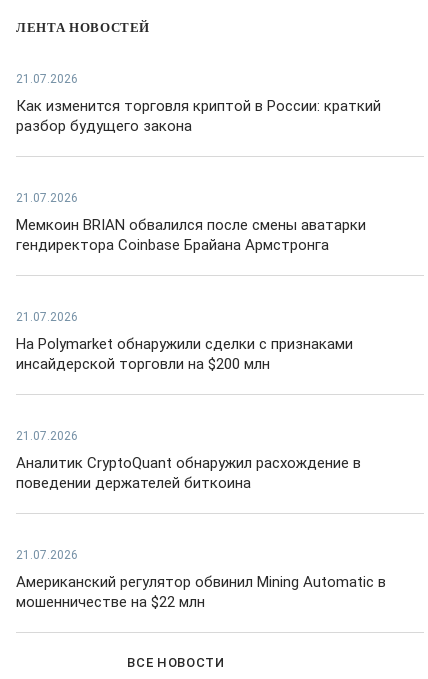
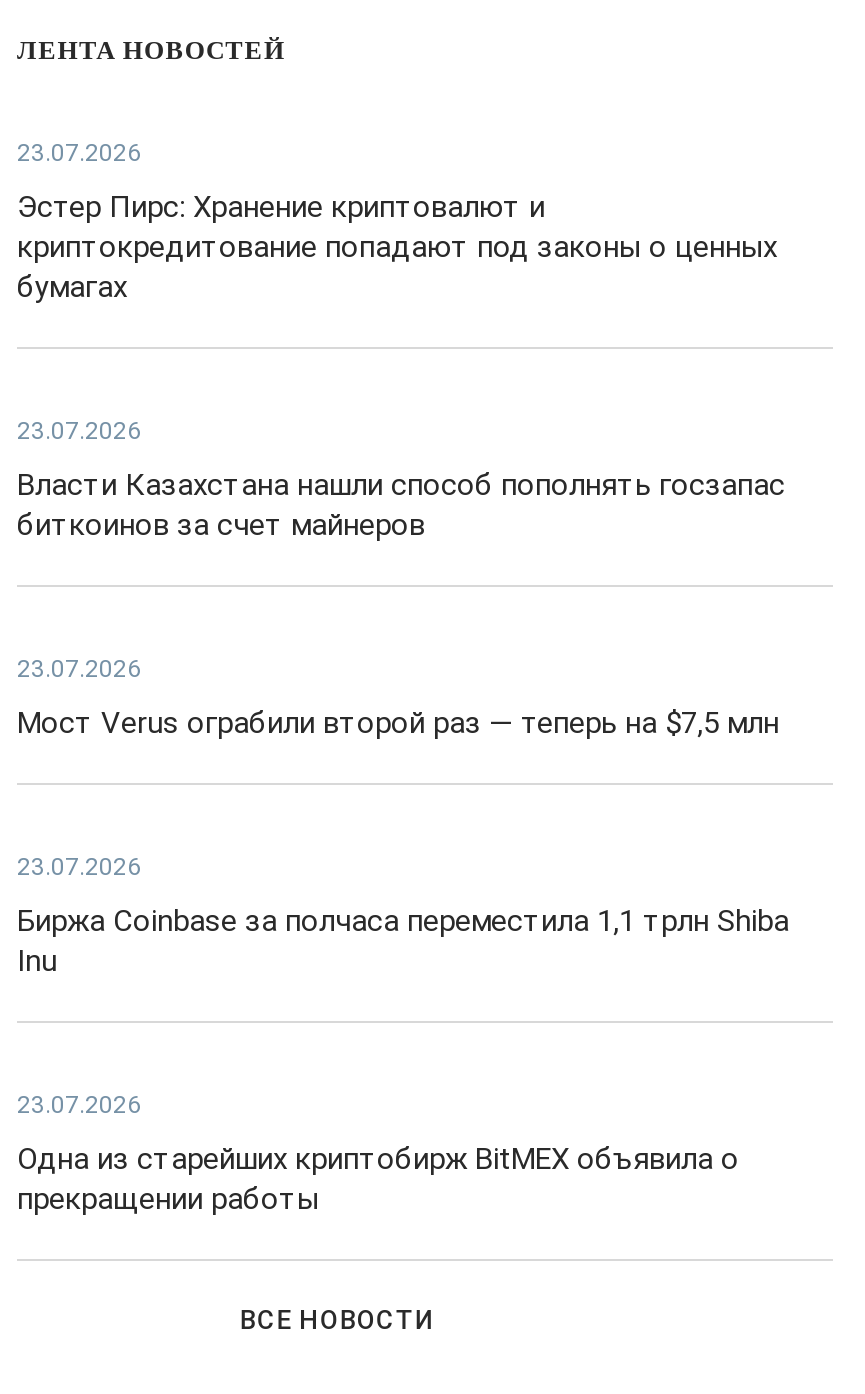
[16,72,78,86] 21.07.2026 -> [17,139,141,167] 23.07.2026
[16,97,381,135] Как изменится торговля криптой в России: краткий | разбор будущего закона -> [17,189,777,305] Эстер Пирс: Хранение криптовалют и | криптокредитование попадают под законы о ценных | бумагах
[16,191,78,205] 21.07.2026 -> [17,417,141,445] 23.07.2026
[16,216,366,254] Мемкоин BRIAN обвалился после смены аватарки | гендиректора Coinbase Брайана Армстронга -> [17,467,785,543] Власти Казахстана нашли способ пополнять госзапас | биткоинов за счет майнеров
[16,310,78,324] 21.07.2026 -> [17,655,141,683] 23.07.2026
[16,335,353,373] На Polymarket обнаружили сделки с признаками | инсайдерской торговли на $200 млн -> [17,705,779,741] Мост Verus ограбили второй раз — теперь на $7,5 млн
[16,429,78,443] 21.07.2026 -> [17,853,141,881] 23.07.2026
[16,454,361,492] Аналитик CryptoQuant обнаружил расхождение в | поведении держателей биткоина -> [17,903,789,979] Биржа Coinbase за полчаса переместила 1,1 трлн Shiba | Inu
[16,548,78,562] 21.07.2026 -> [17,1091,141,1119] 23.07.2026
[16,573,386,611] Американский регулятор обвинил Mining Automatic в | мошенничестве на $22 млн -> [17,1141,739,1217] Одна из старейших криптобирж BitMEX объявила о | прекращении работы

